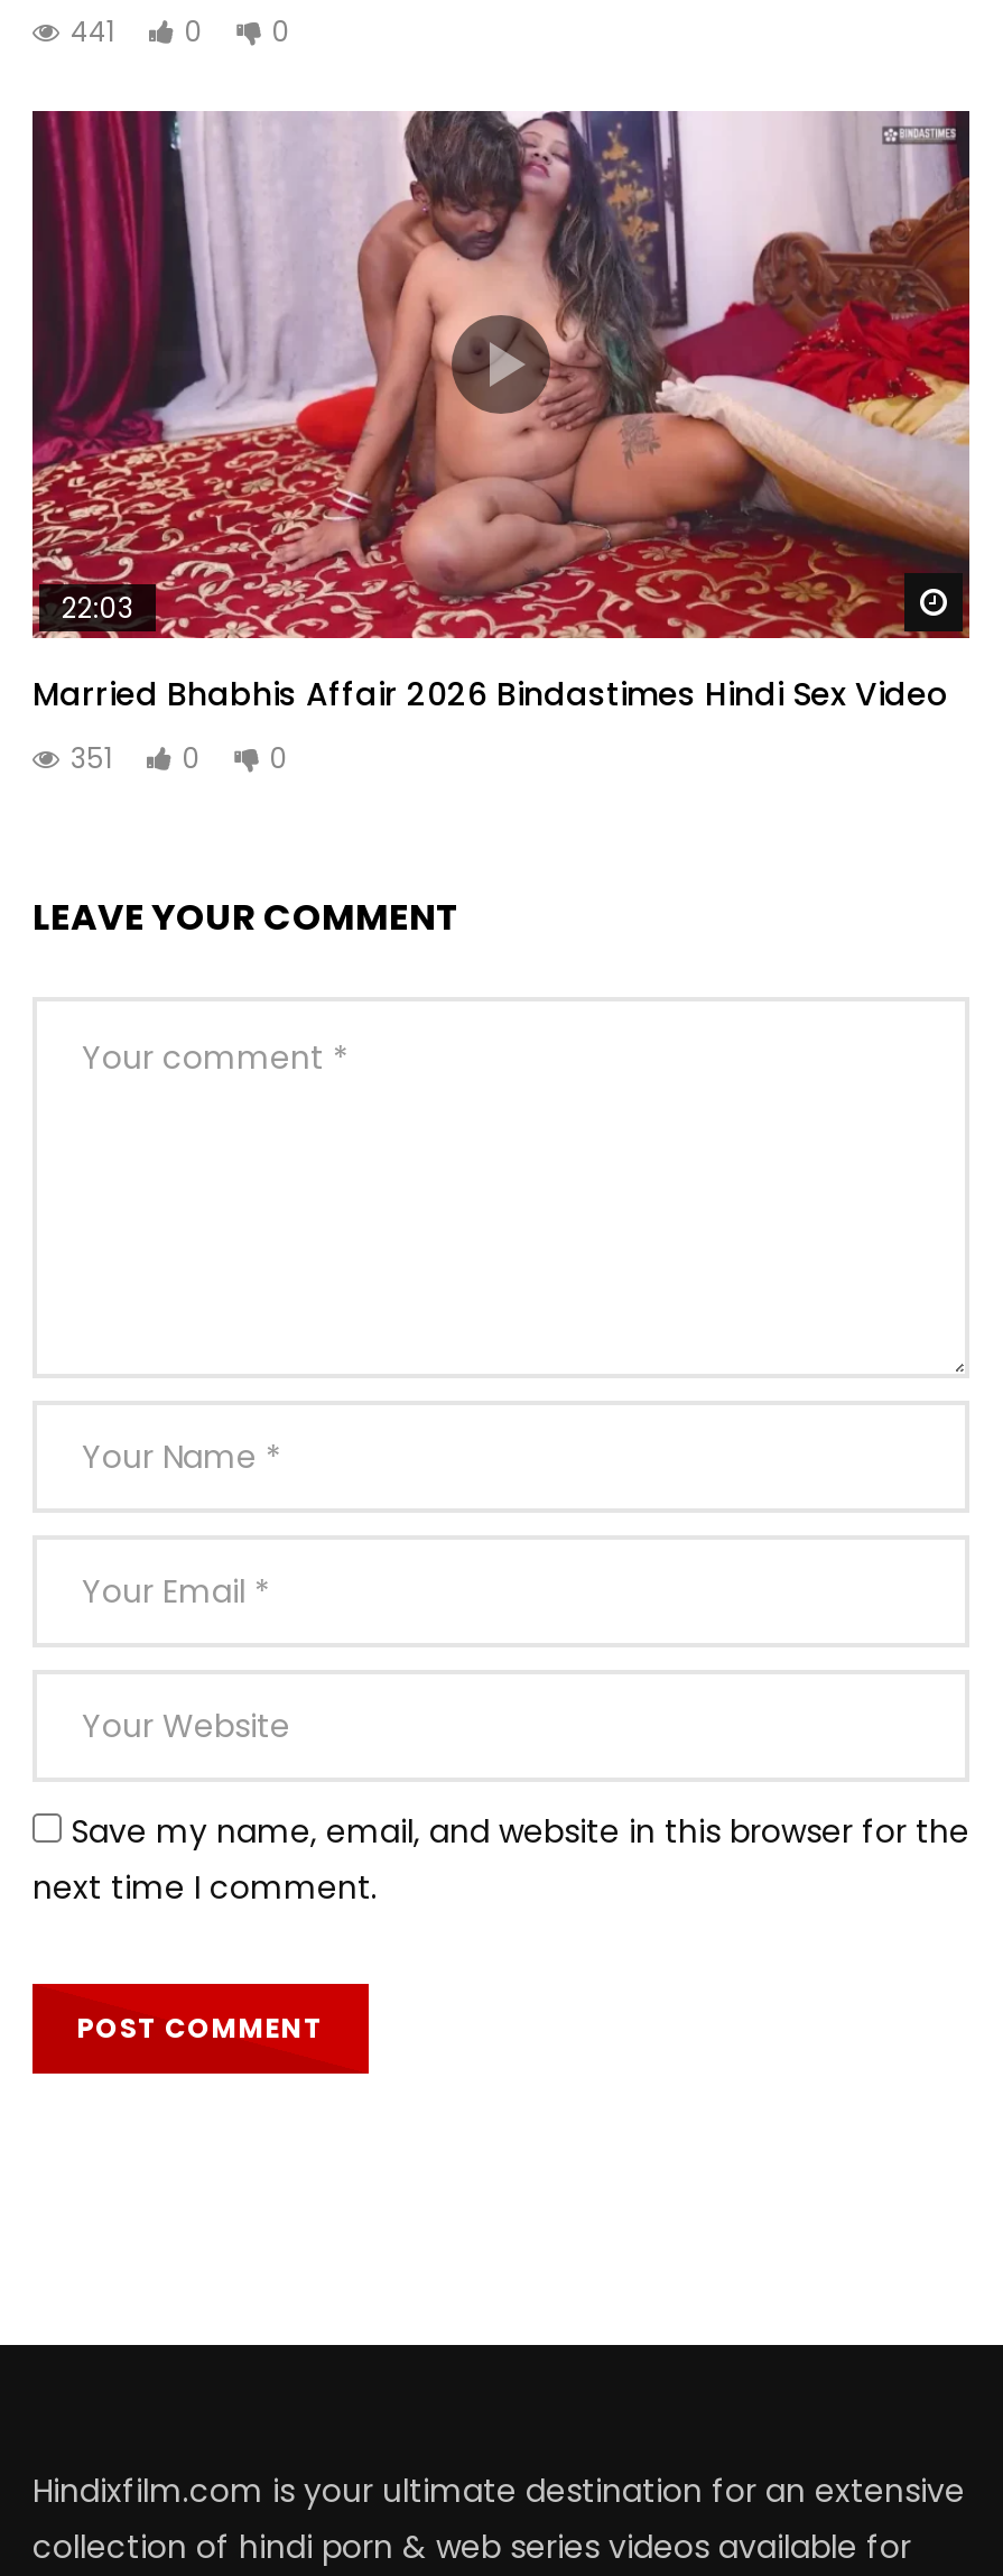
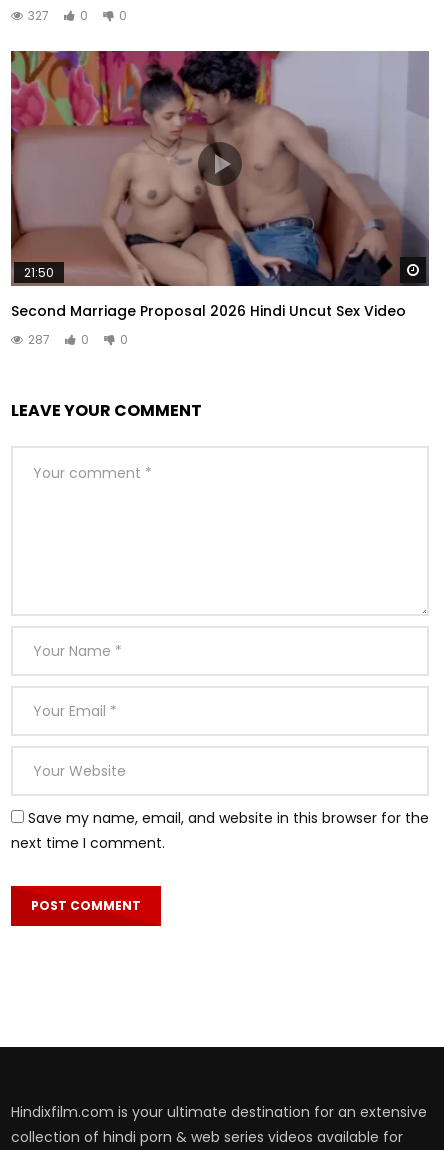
[71,13,290,51] 441 0 0 -> [28,7,127,24] 327 0 0
[30,109,972,640] [image] | 22:03 -> [10,50,429,287] [image] | 21:50
[32,673,949,718] Married Bhabhis Affair 2026 Bindastimes Hindi Sex Video -> [11,301,406,321] Second Marriage Proposal 2026 Hindi Uncut Sex Video
[71,740,288,778] 351 0 0 -> [28,331,128,348] 287 0 0

